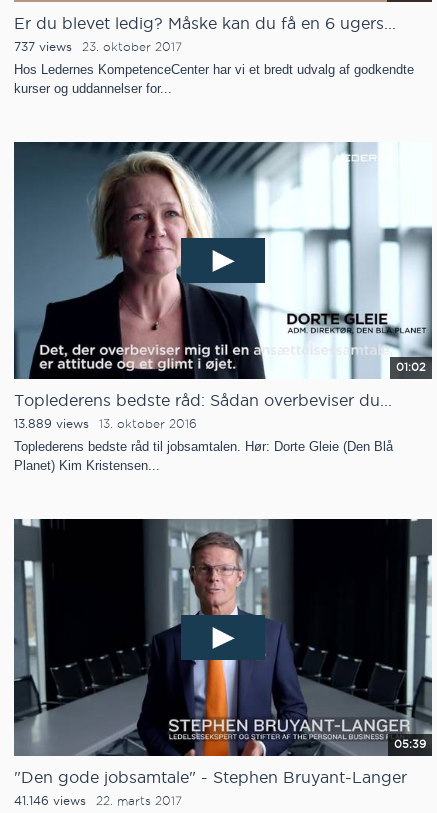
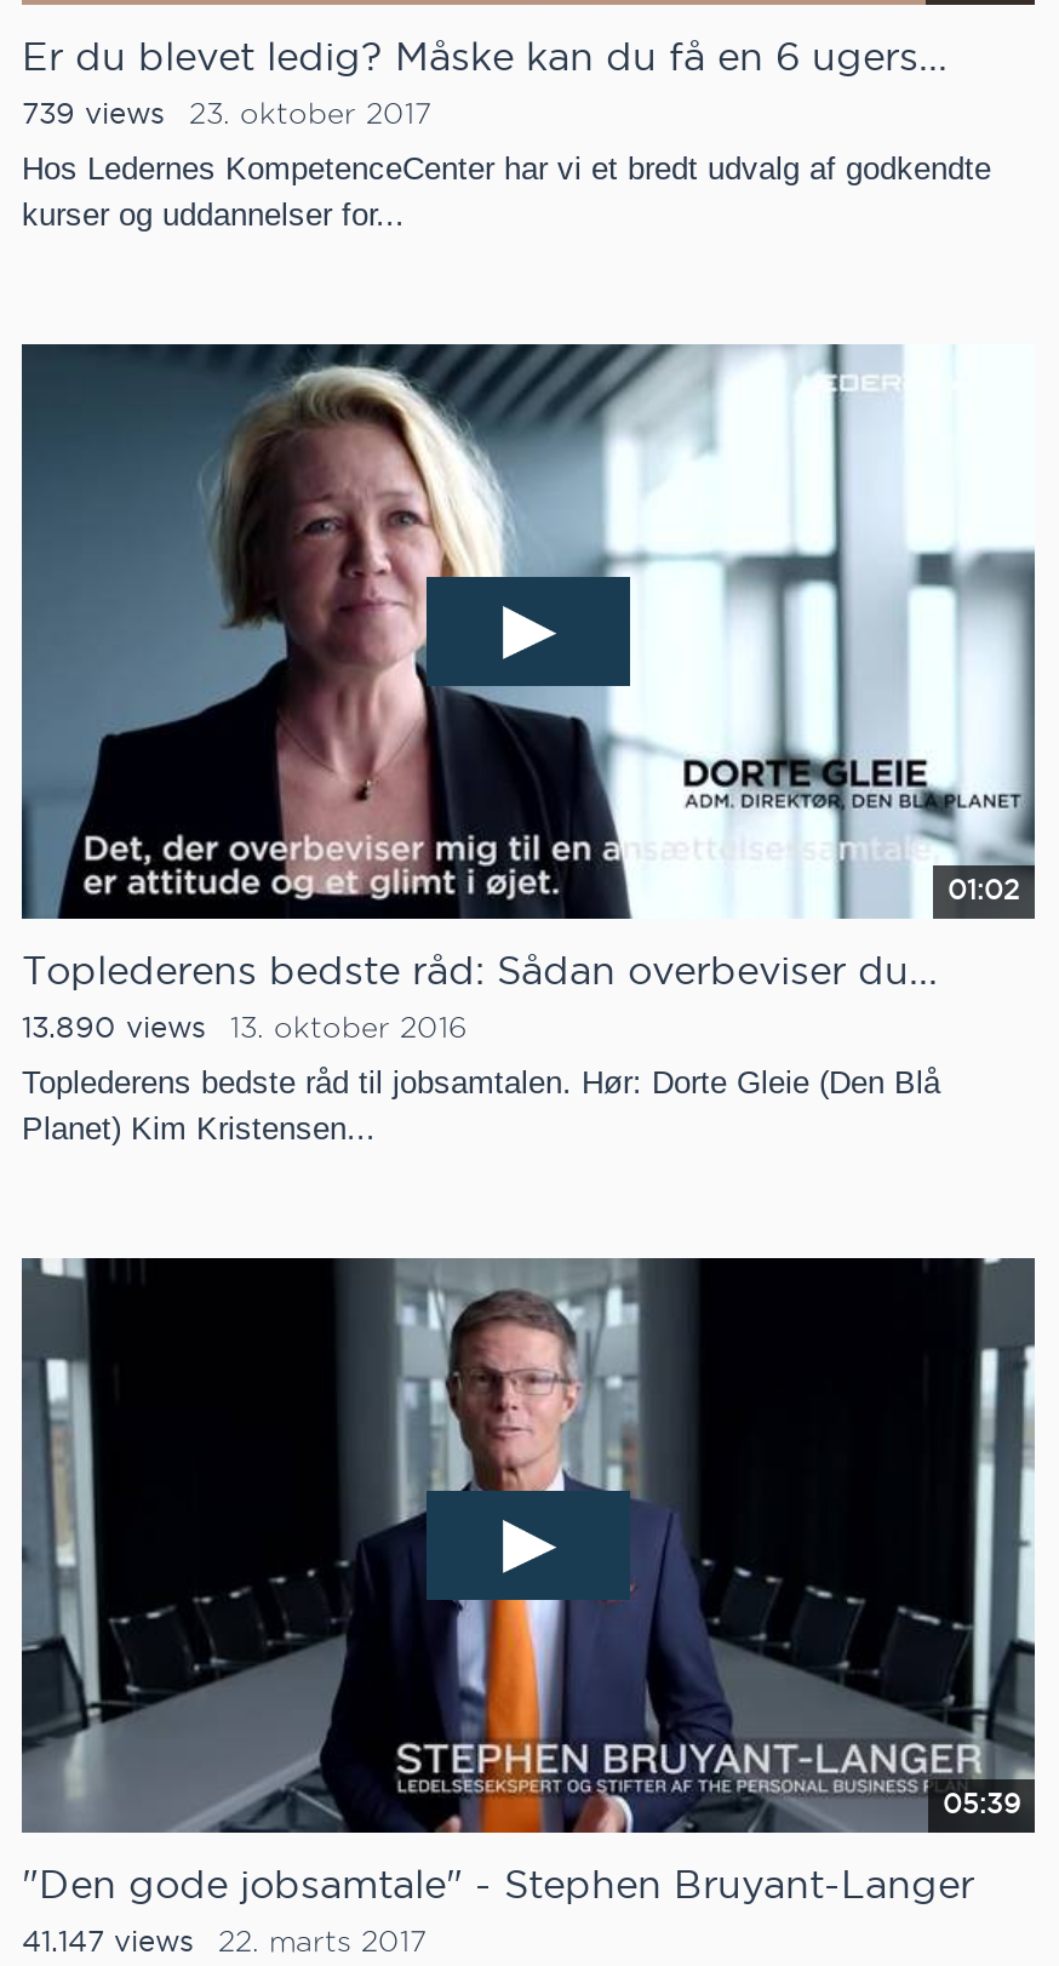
[14,40,182,53] 737 views 23. oktober 2017 -> [22,97,431,128] 739 views 23. oktober 2017
[14,417,197,430] 13.889 views 13. oktober 2016 -> [22,1010,468,1042] 13.890 views 13. oktober 2016
[14,794,182,807] 41.146 views 22. marts 2017 -> [22,1924,427,1955] 41.147 views 22. marts 2017

